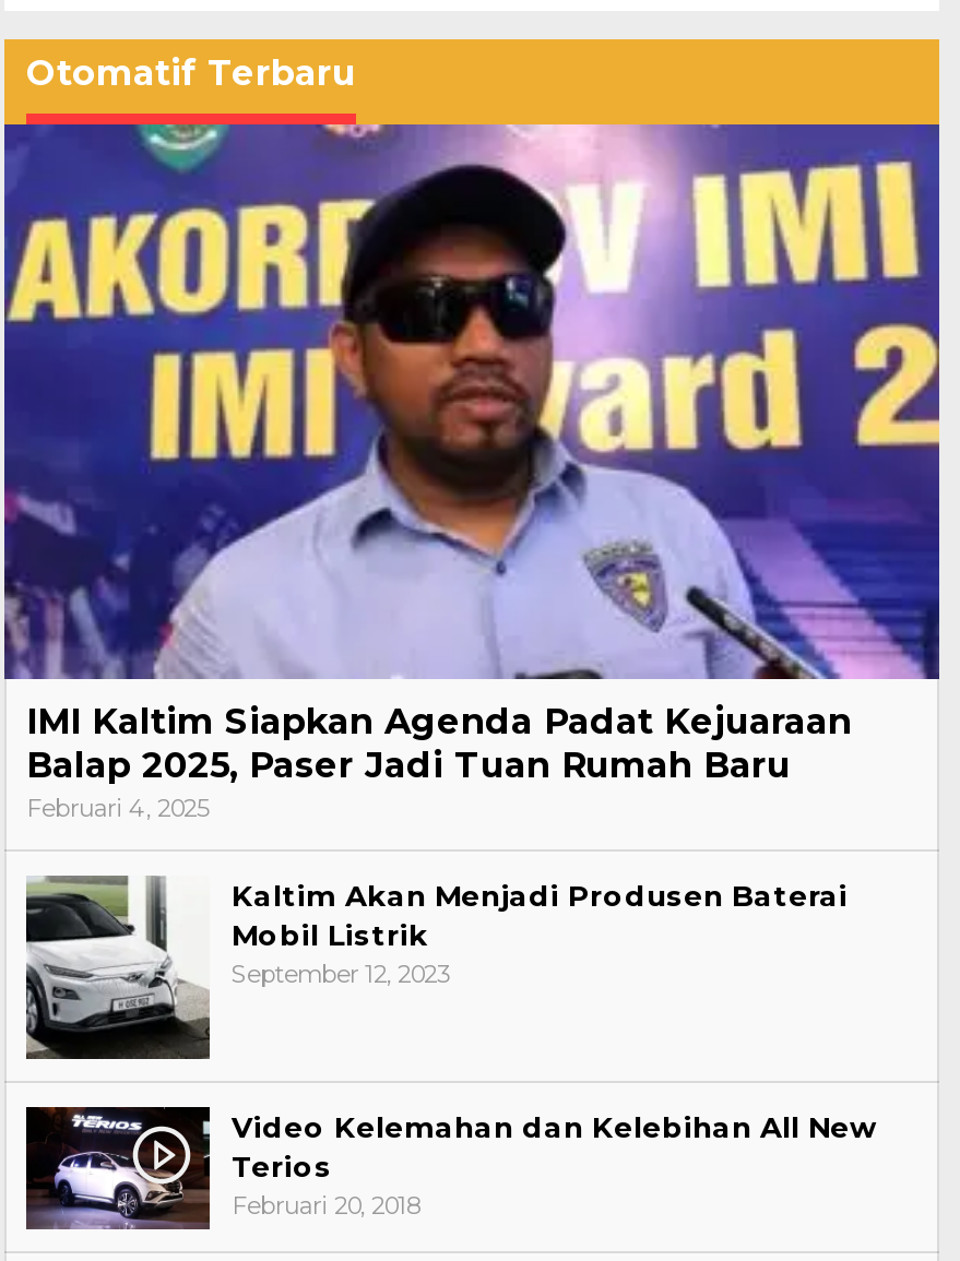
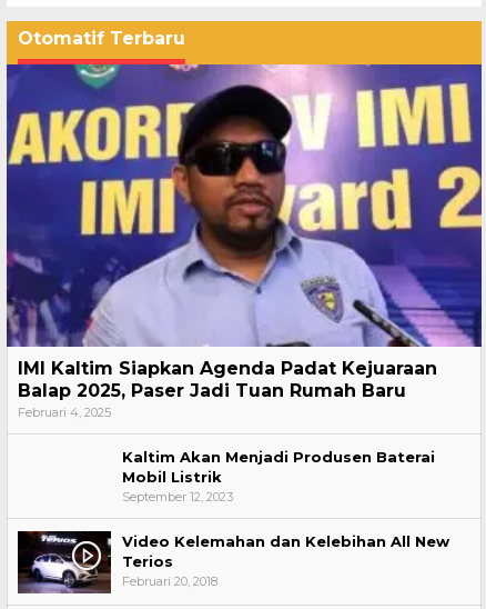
[24,875,212,1062] [image] -> none

